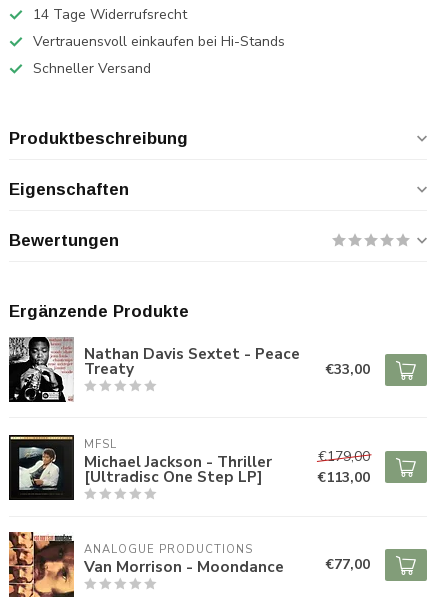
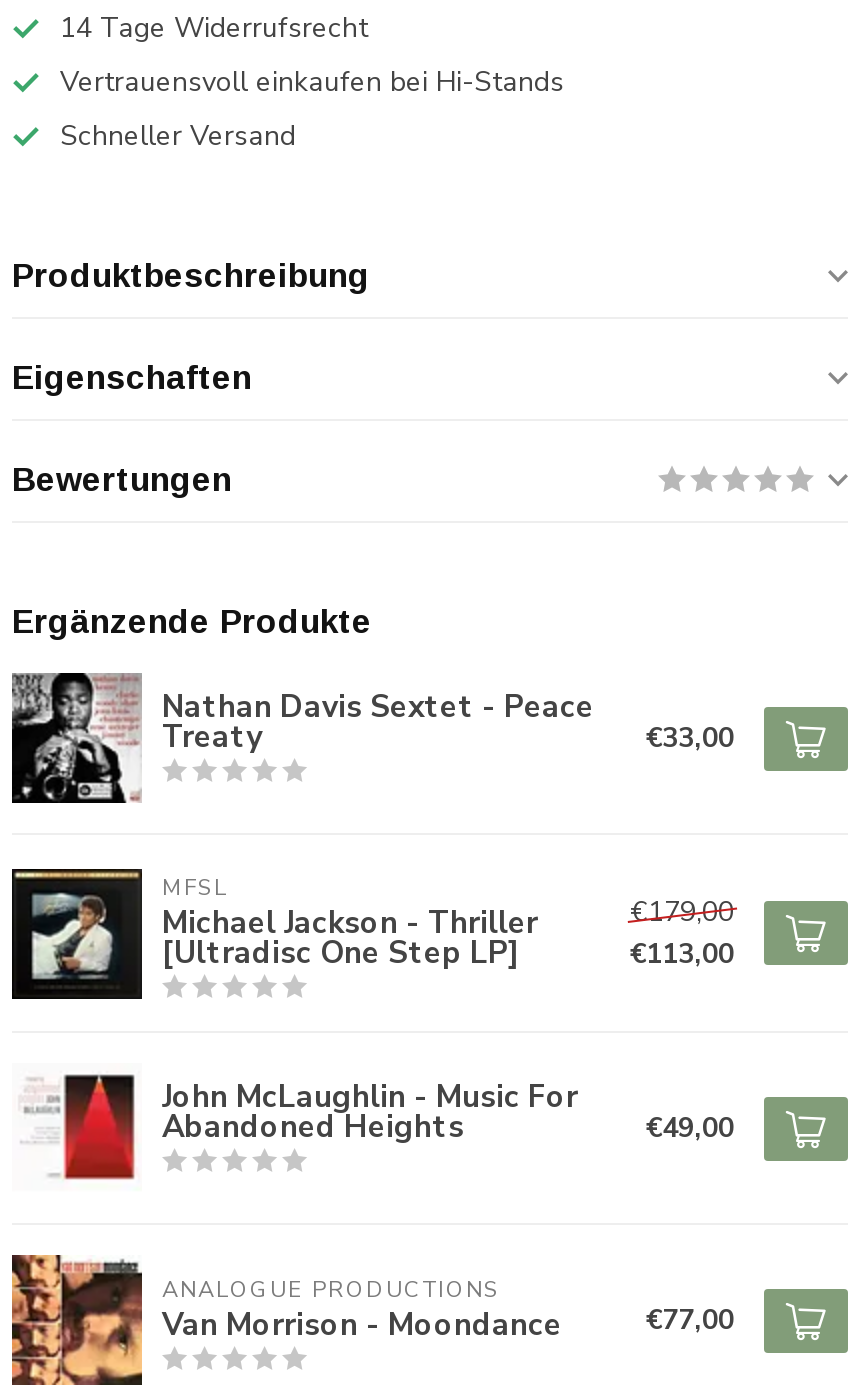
none -> [12,1063,734,1191] [image] | John McLaughlin - Music For | Abandoned Heights | €49,00

